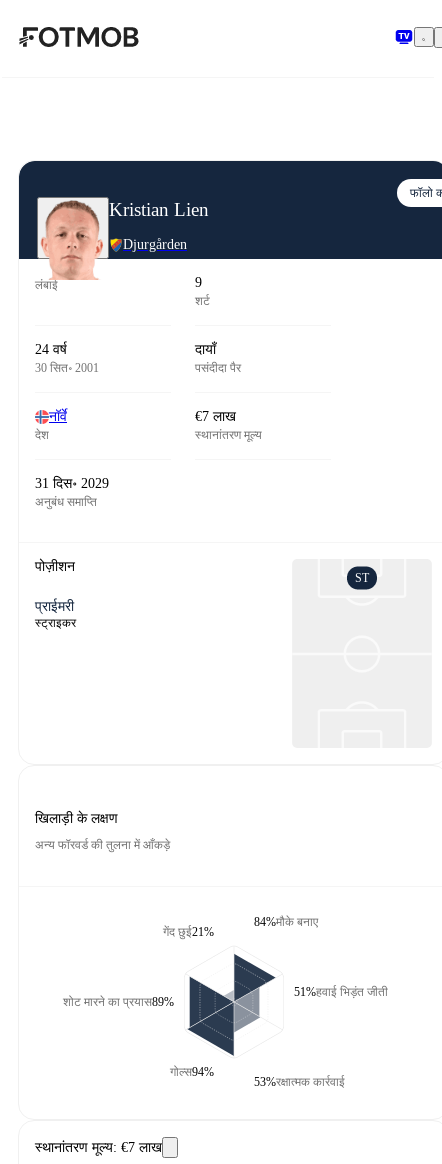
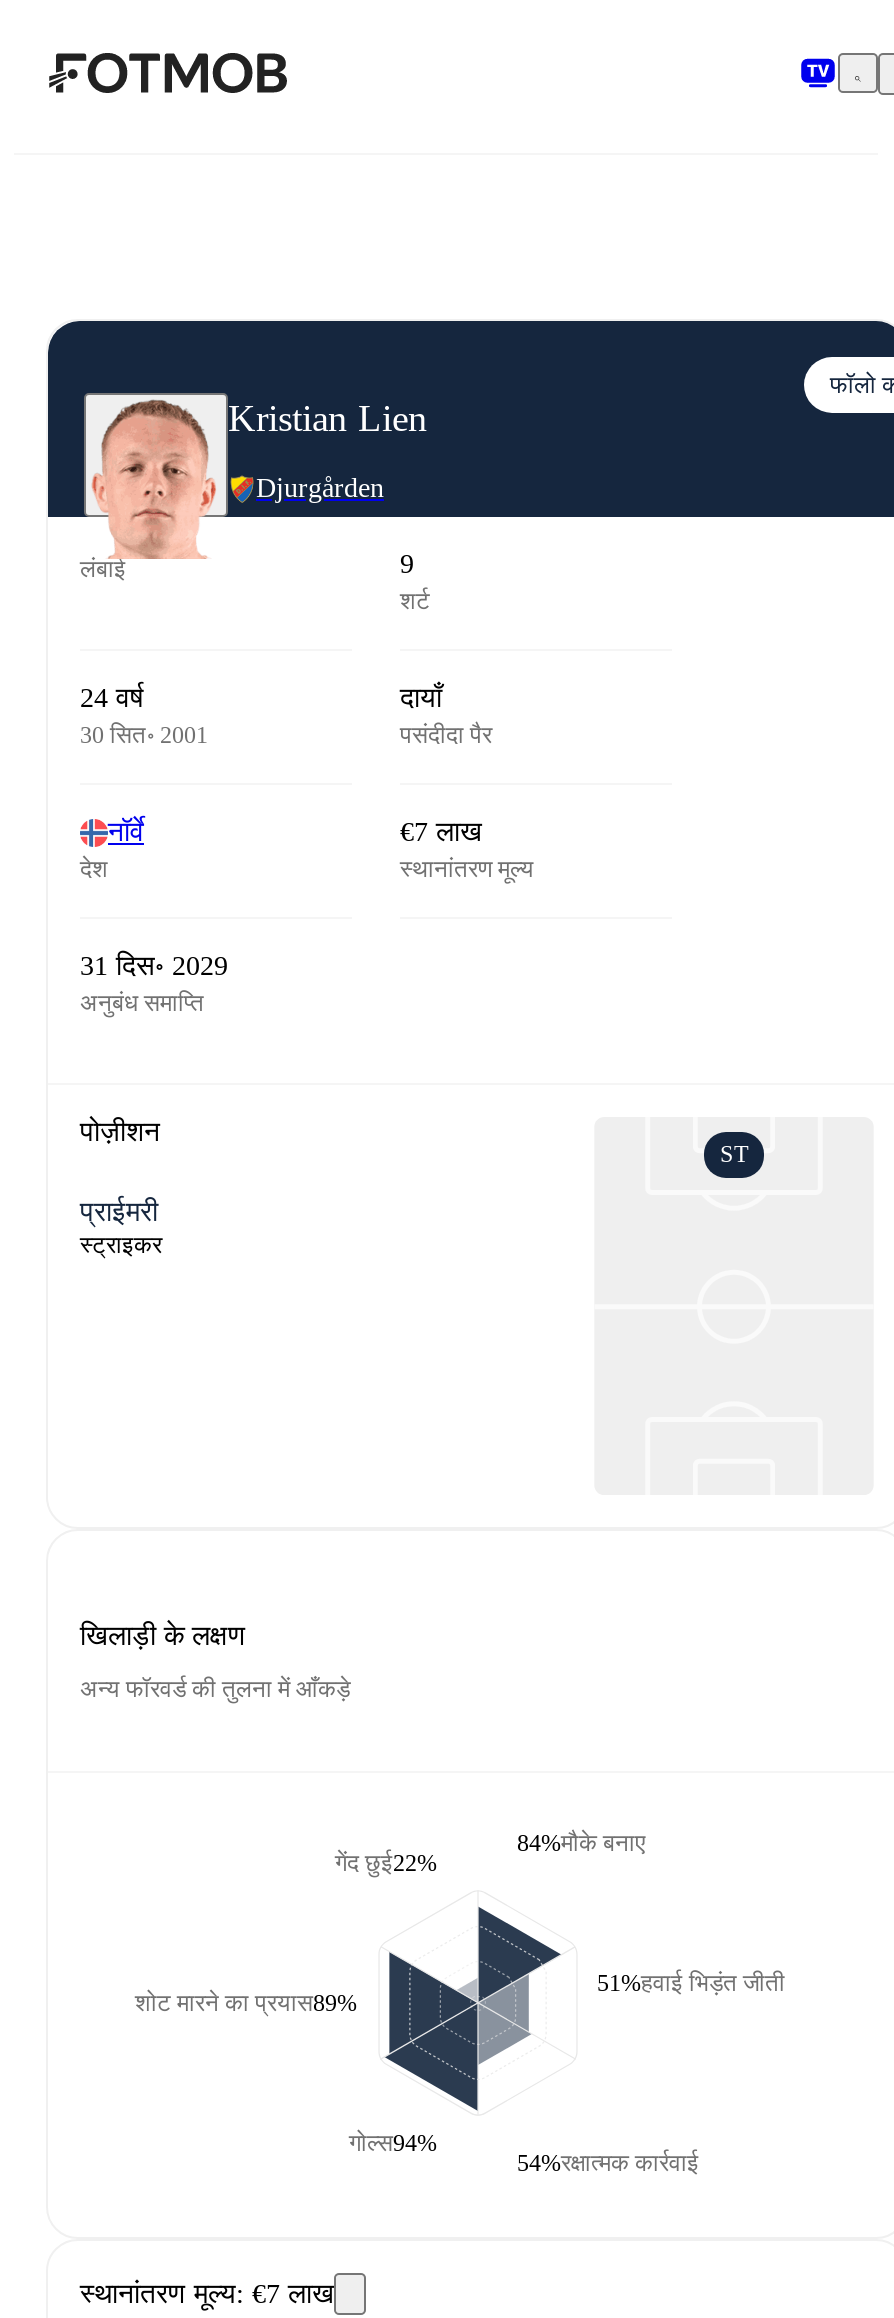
[162,924,213,938] गेंद छुई21% -> [335,1848,437,1876] गेंद छुई22%
[253,1074,344,1088] 53% रक्षात्मक कार्रवाई -> [517,2148,699,2176] 54% रक्षात्मक कार्रवाई

